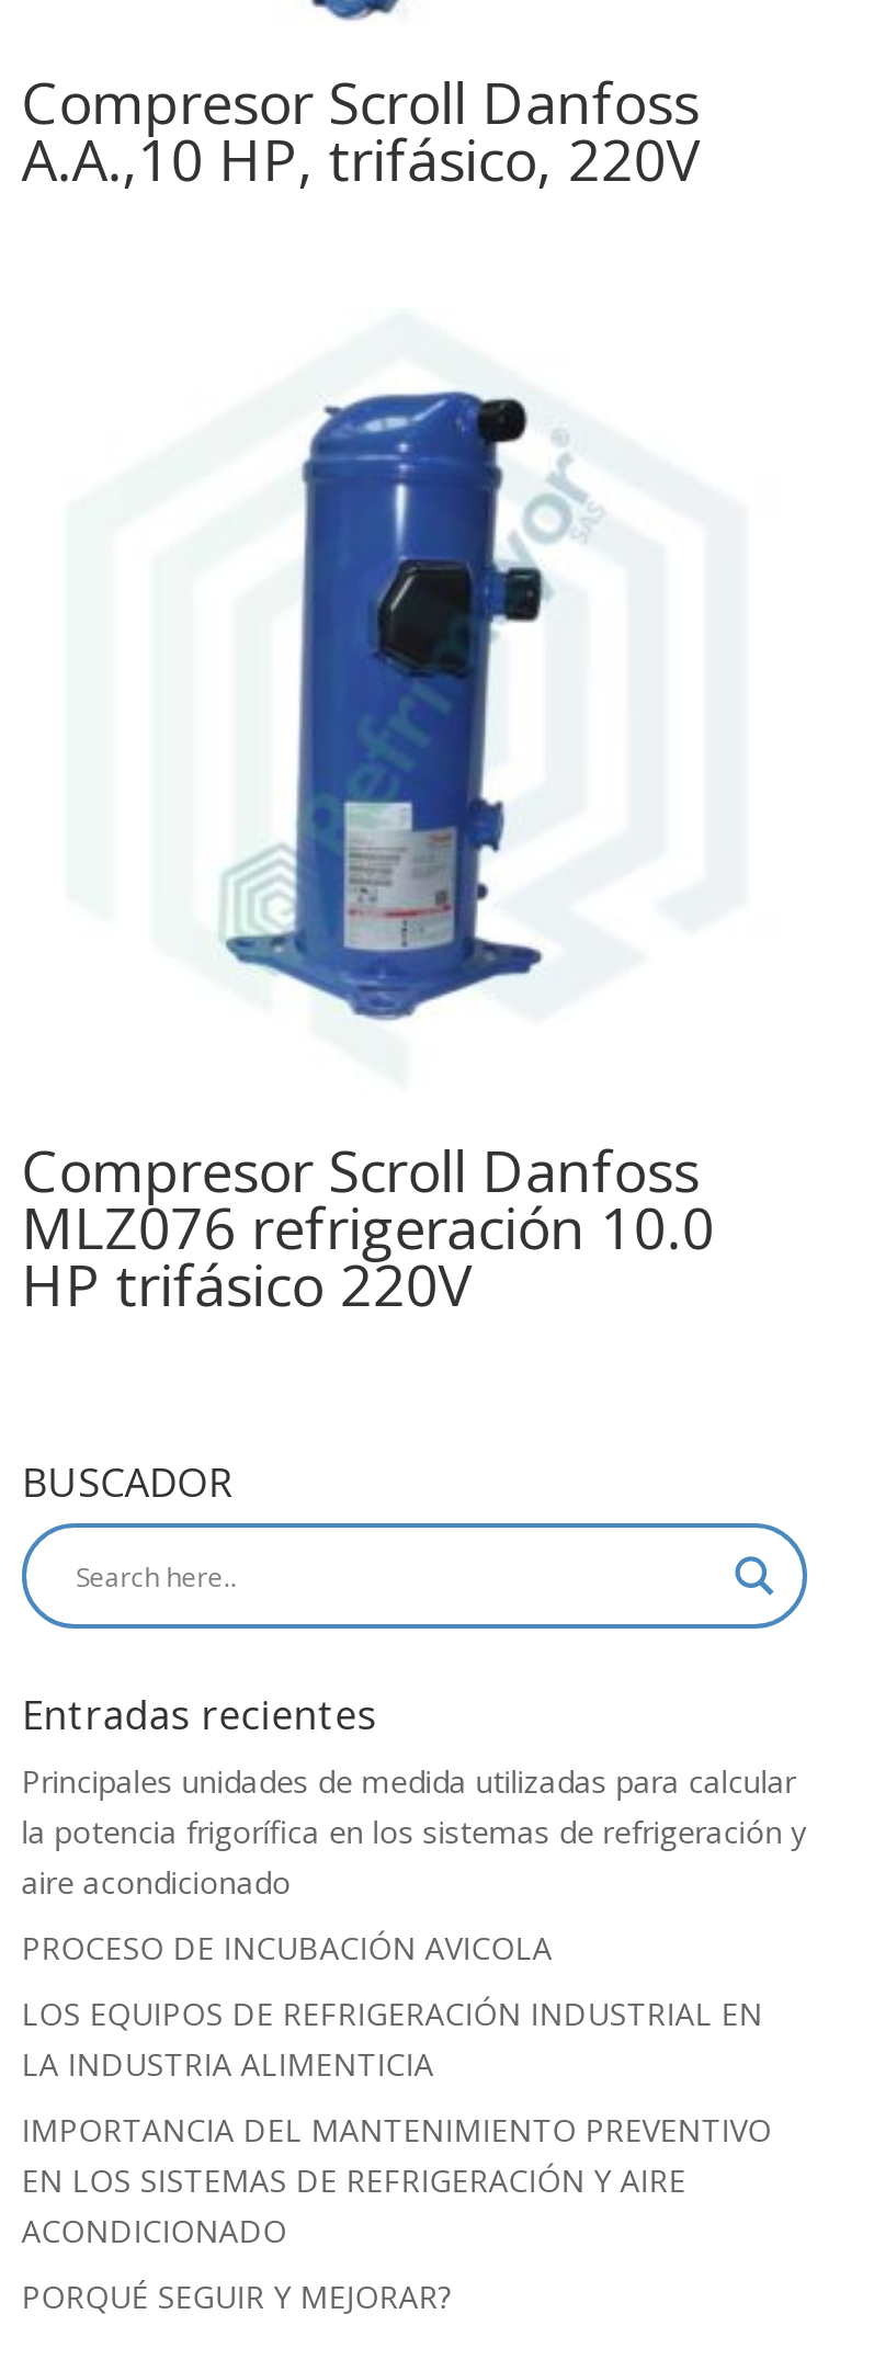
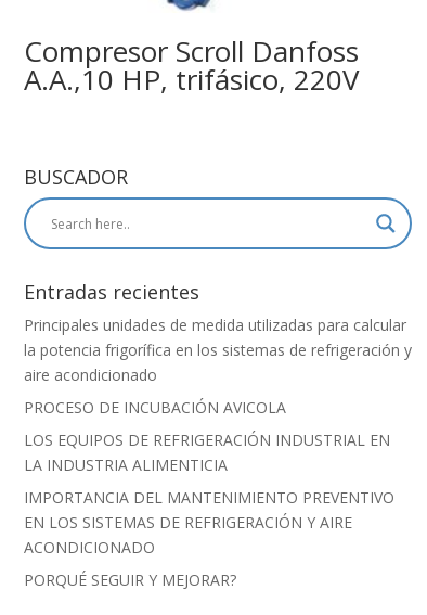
[217,388,603,1022] [image] -> none
[21,1131,715,1324] Compresor Scroll Danfoss | MLZ076 refrigeración 10.0 | HP trifásico 220V -> none

